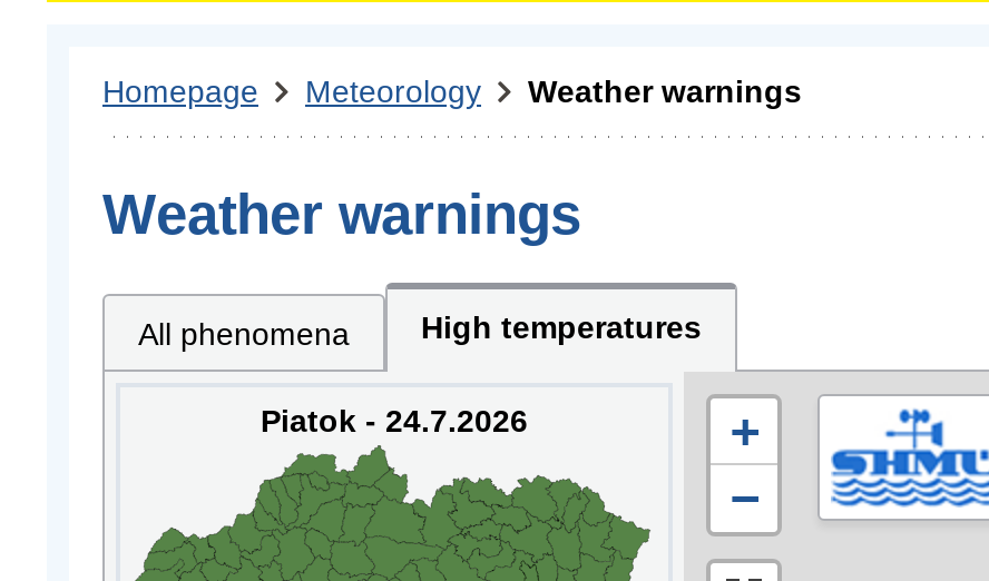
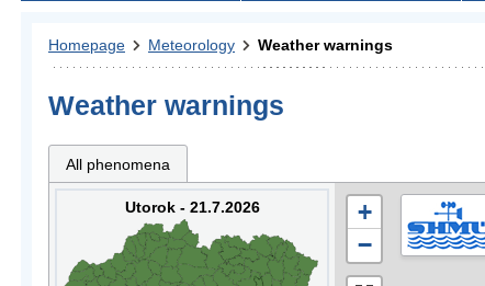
[261,309,702,439] High temperatures | Piatok - 24.7.2026 -> [125,198,260,216] Utorok - 21.7.2026

